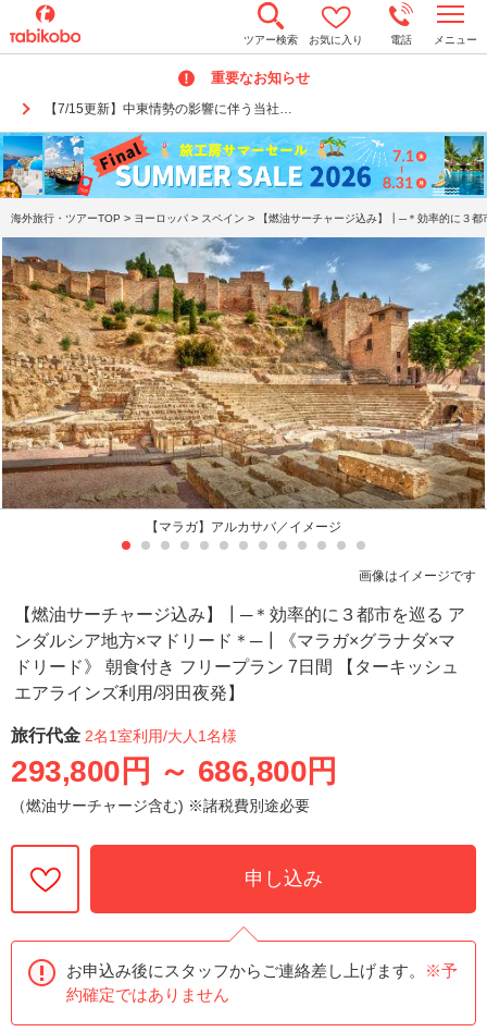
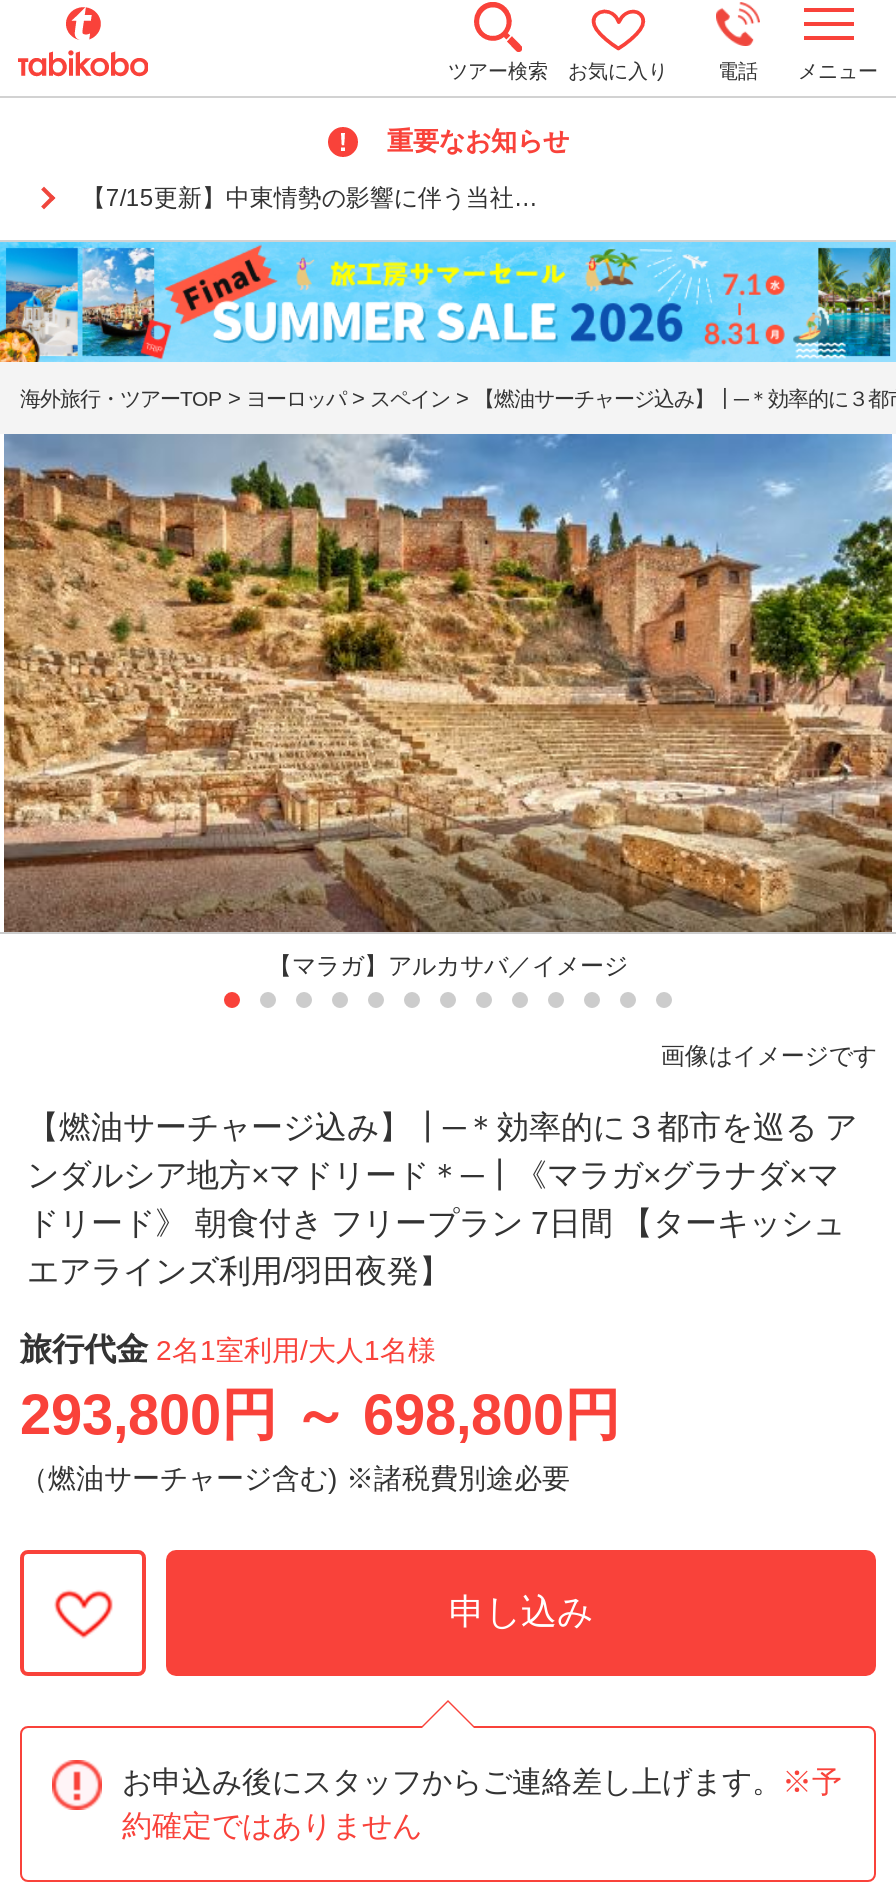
[11,754,336,788] 293,800円 ～ 686,800円 -> [20,1383,619,1445] 293,800円 ～ 698,800円

